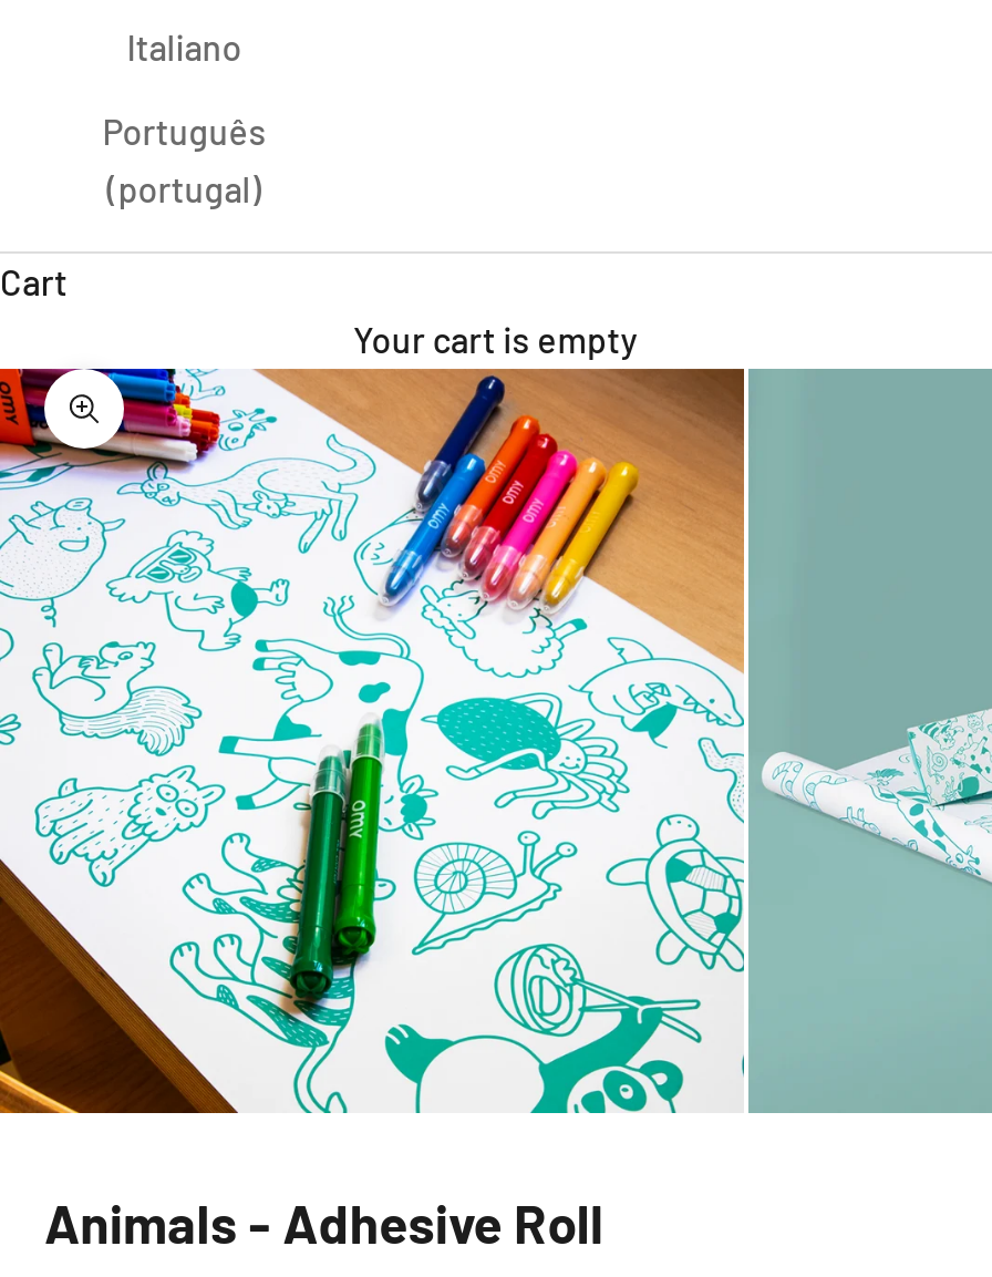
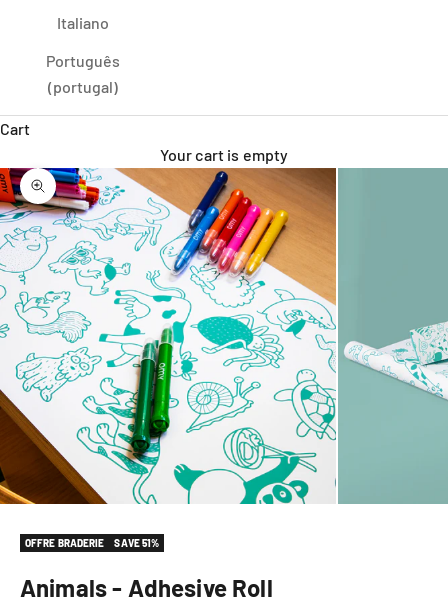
none -> [25,537,159,549] OFFRE BRADERIE | SAVE 51%

